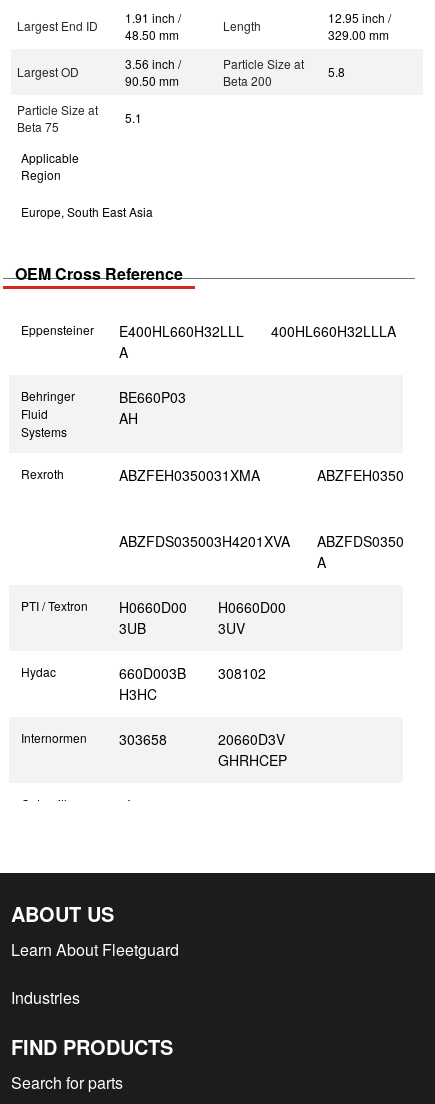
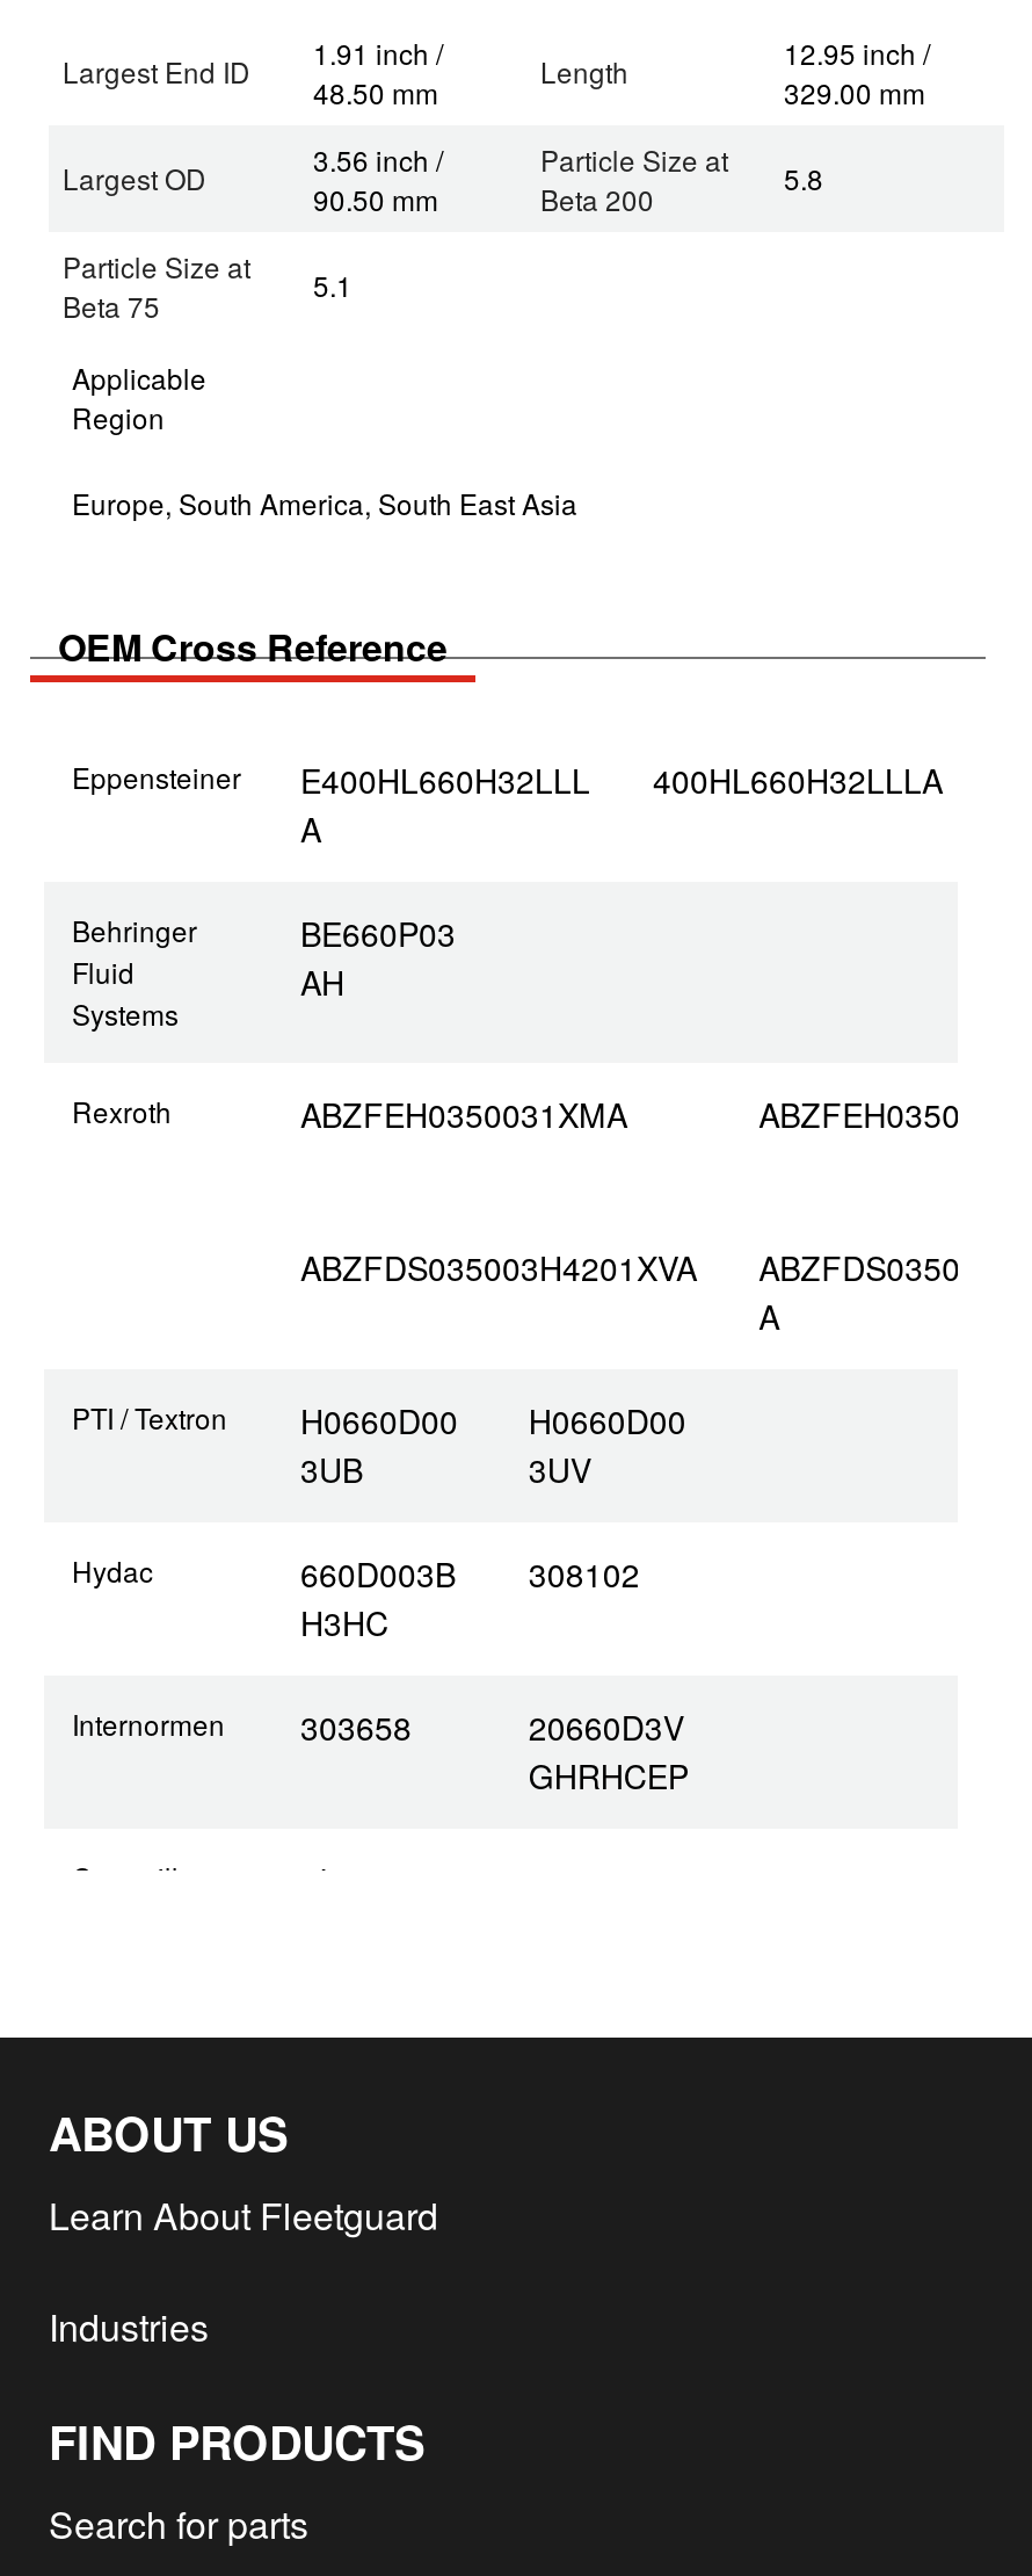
[21,203,153,220] Europe, South East Asia -> [72,482,577,522] Europe, South America, South East Asia

